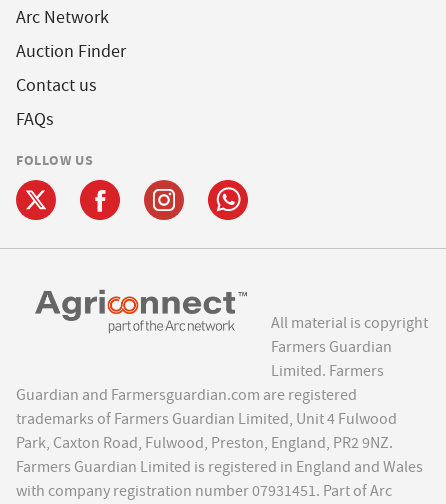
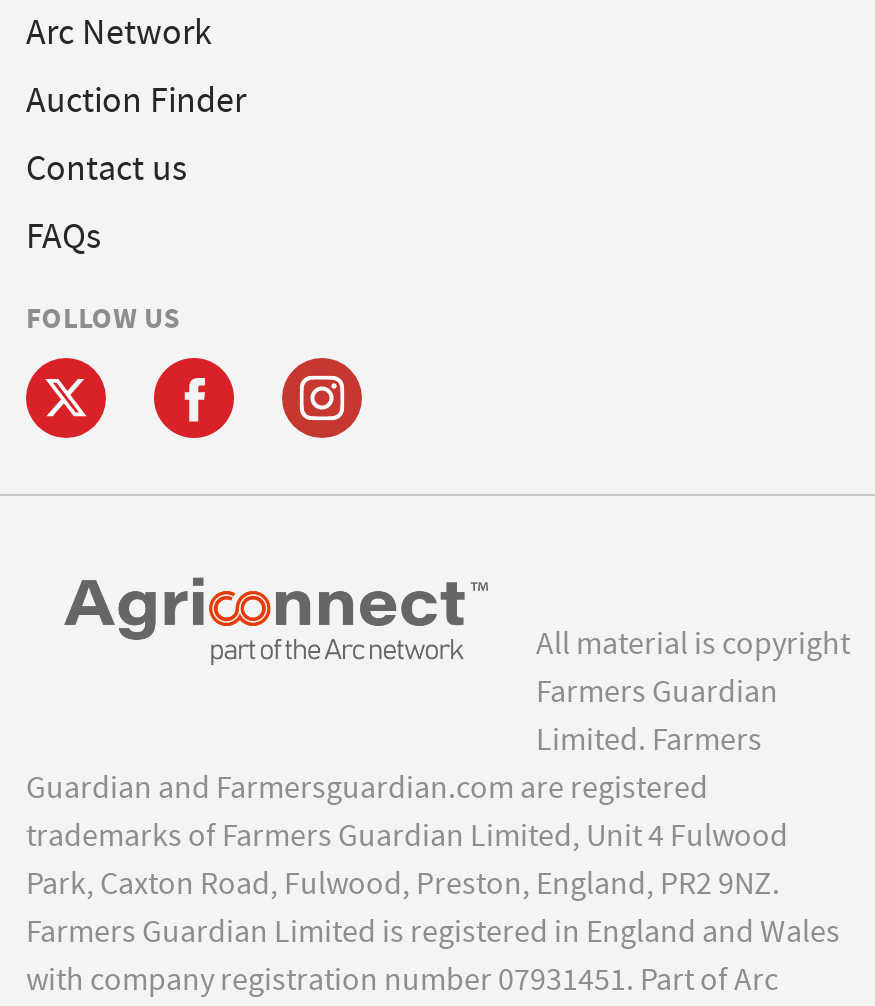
[207,179,249,221] [image] -> none

